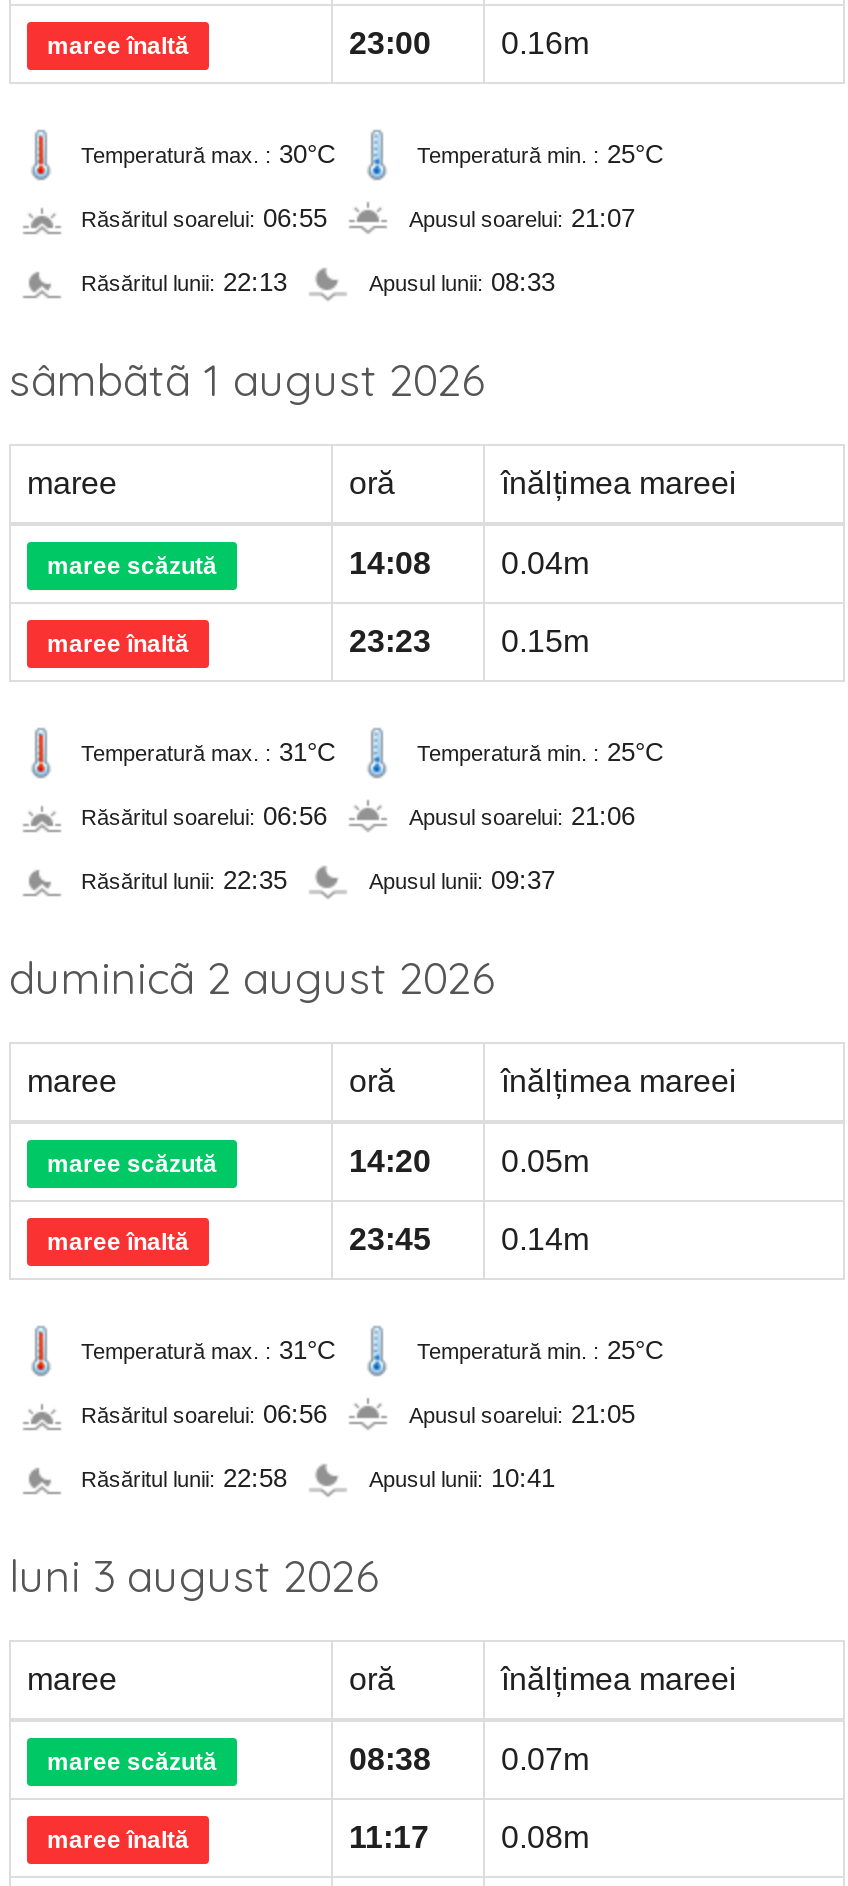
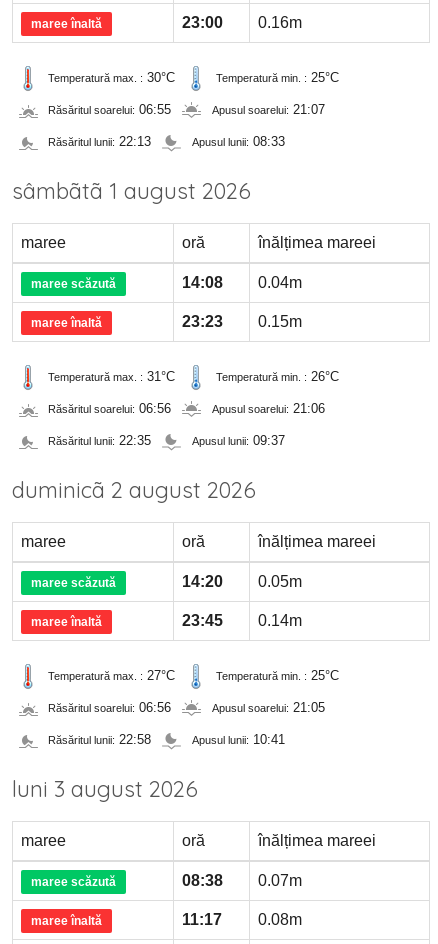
[417,737,663,767] Temperatură min. : 25°C -> [216,369,339,384] Temperatură min. : 26°C
[81,1335,335,1365] Temperatură max. : 31°C -> [48,668,175,683] Temperatură max. : 27°C

